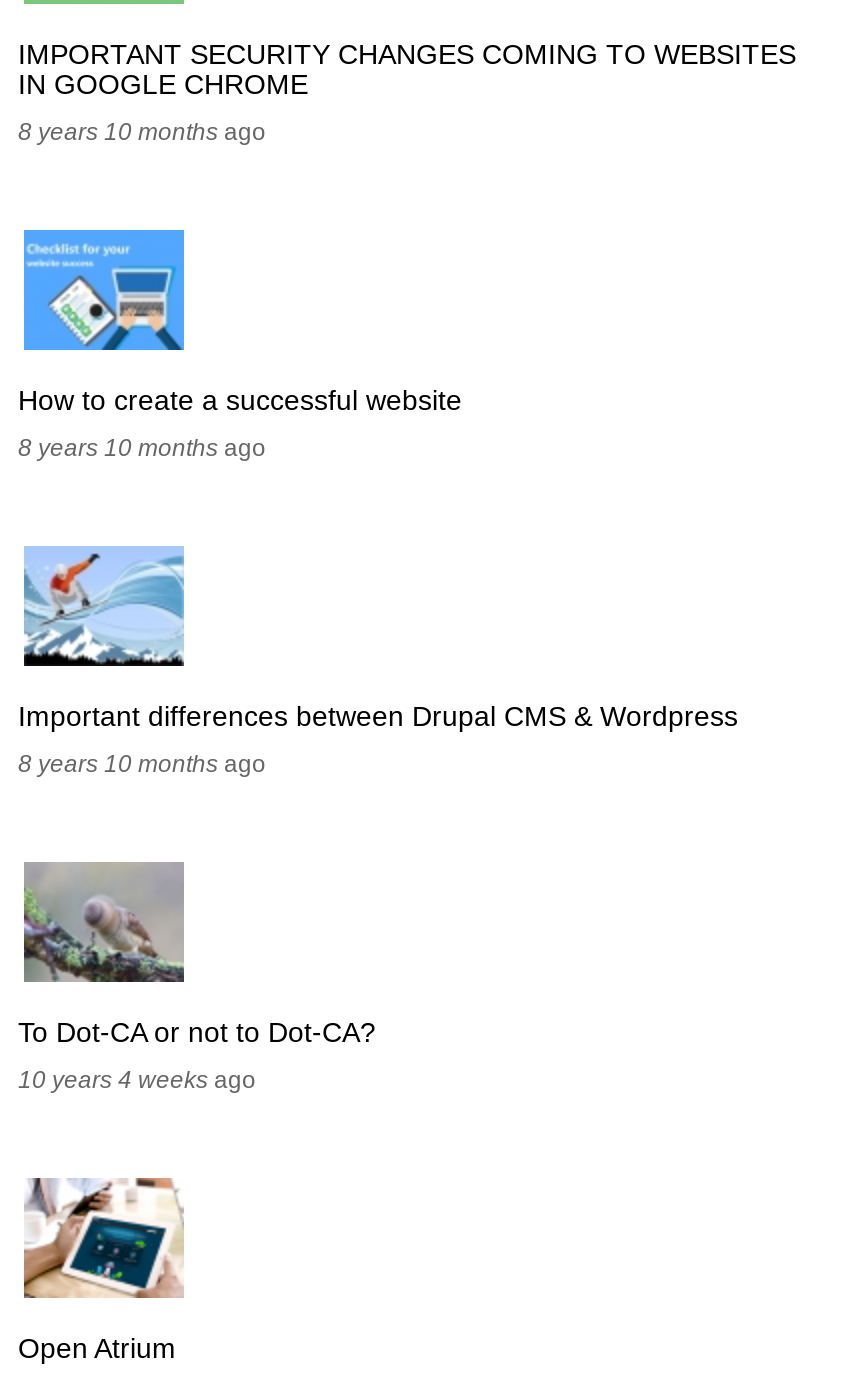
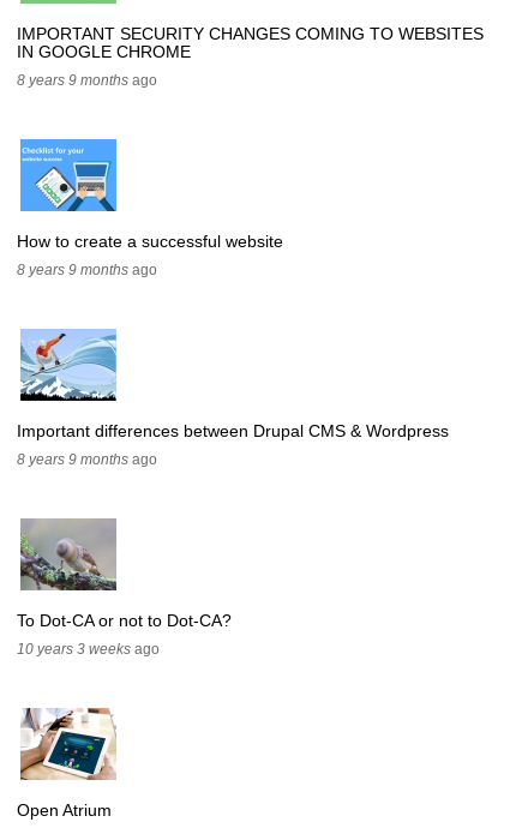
[18,117,266,145] 8 years 10 months ago -> [17,72,157,88] 8 years 9 months ago
[18,433,266,461] 8 years 10 months ago -> [17,261,157,278] 8 years 9 months ago
[18,749,266,777] 8 years 10 months ago -> [17,451,157,468] 8 years 9 months ago
[18,1065,256,1093] 10 years 4 weeks ago -> [17,640,160,657] 10 years 3 weeks ago

